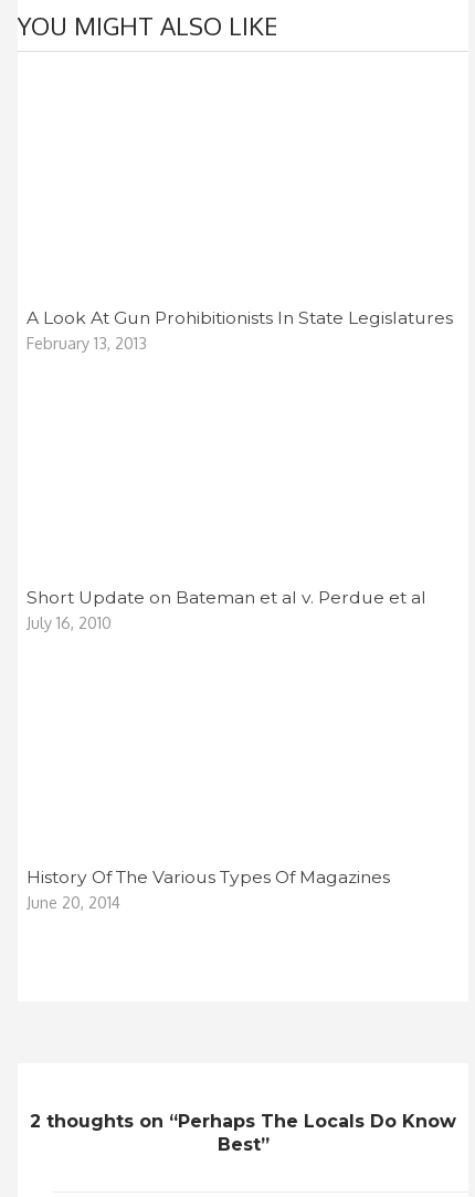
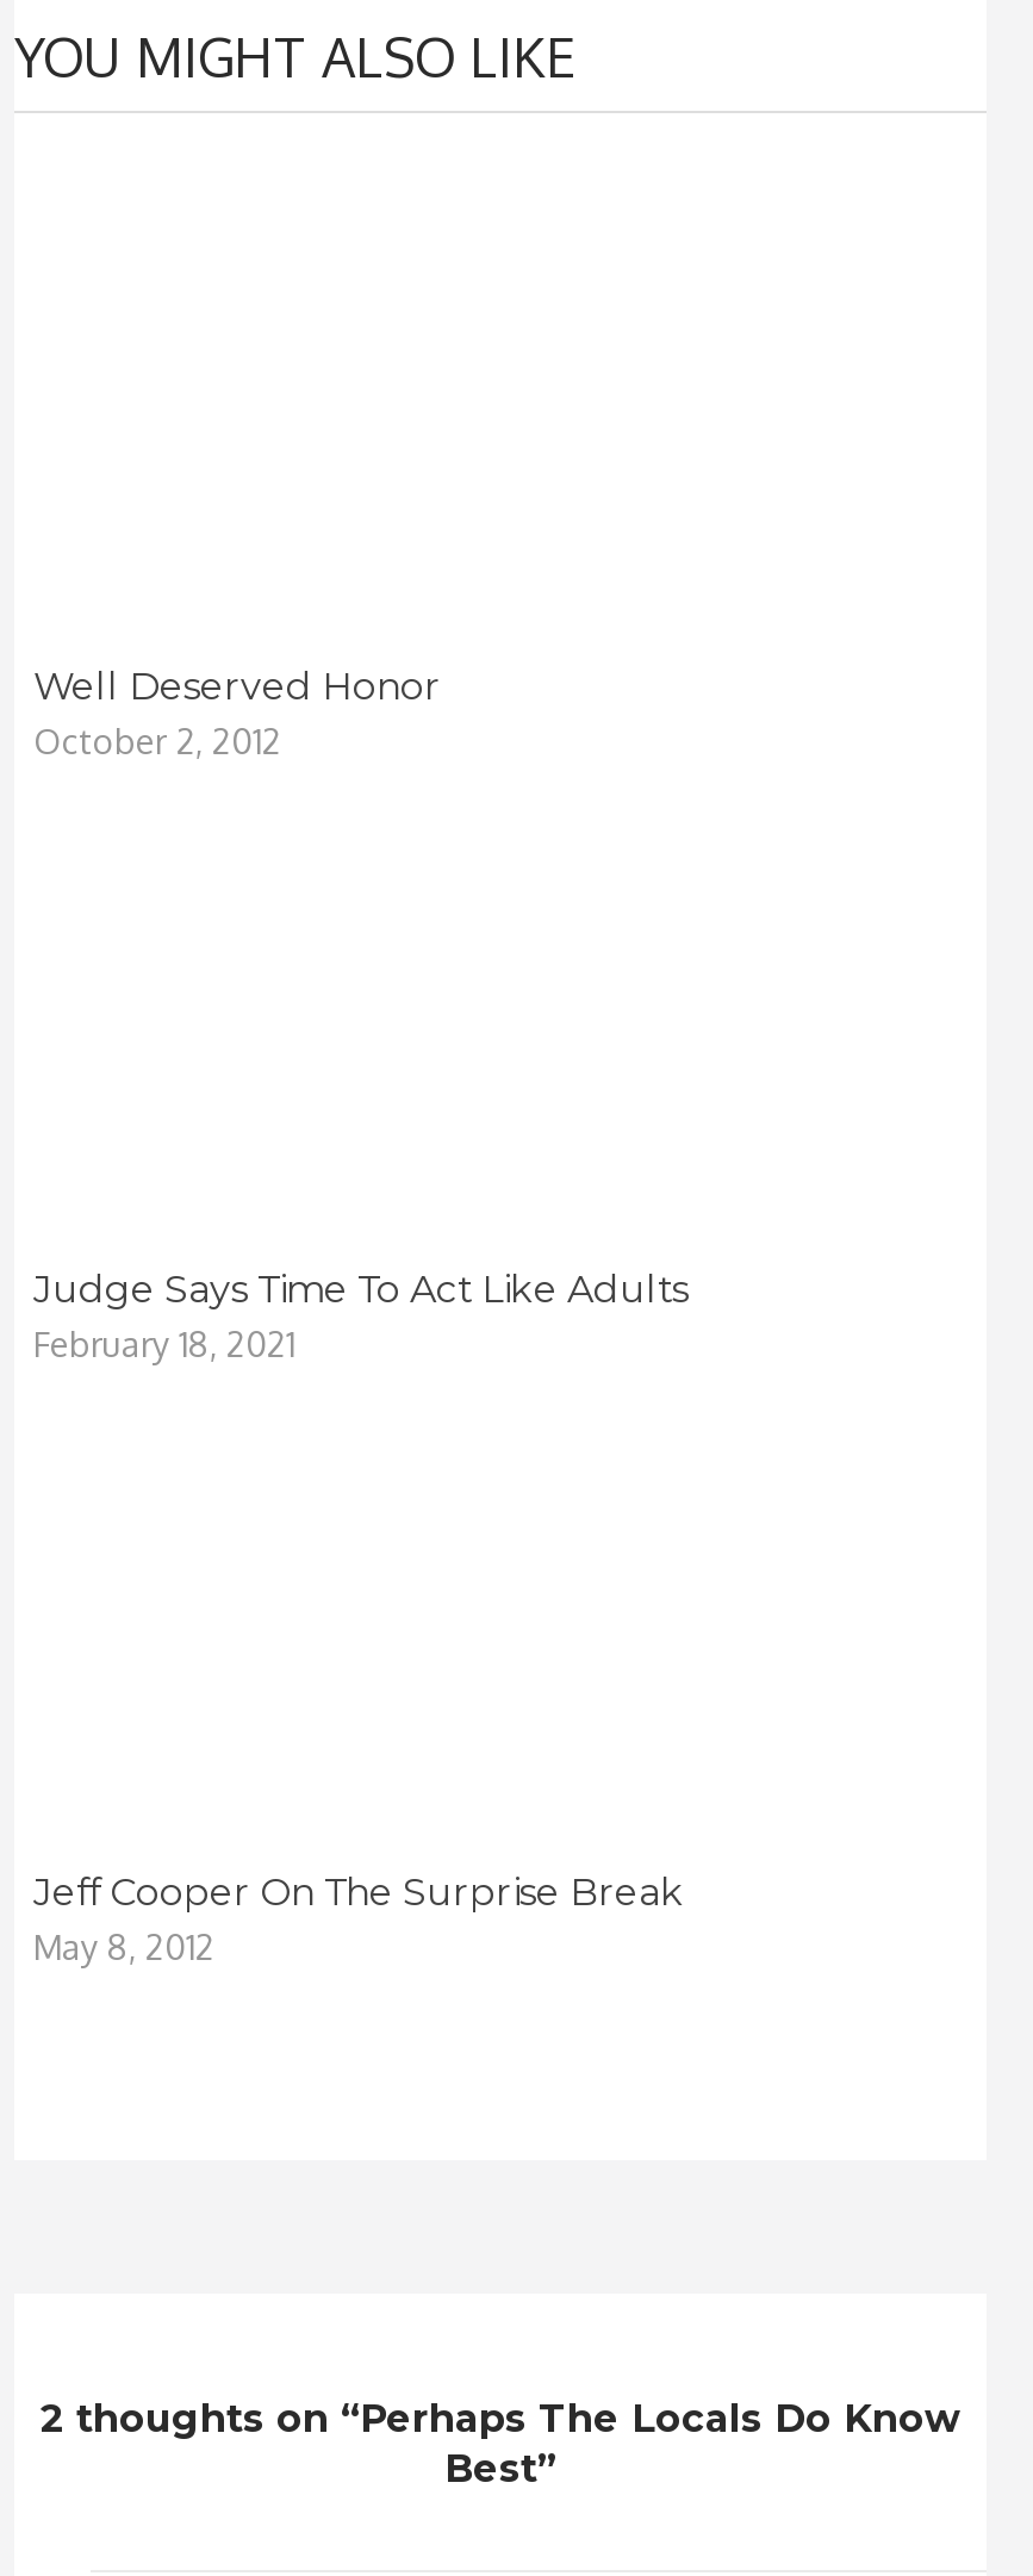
[27,307,453,352] A Look At Gun Prohibitionists In State Legislatures | February 13, 2013 -> [33,662,441,760] Well Deserved Honor | October 2, 2012
[27,586,426,632] Short Update on Bateman et al v. Perdue et al | July 16, 2010 -> [33,1265,689,1363] Judge Says Time To Act Like Adults | February 18, 2021
[27,866,390,911] History Of The Various Types Of Magazines | June 20, 2014 -> [33,1868,684,1966] Jeff Cooper On The Surprise Break | May 8, 2012

